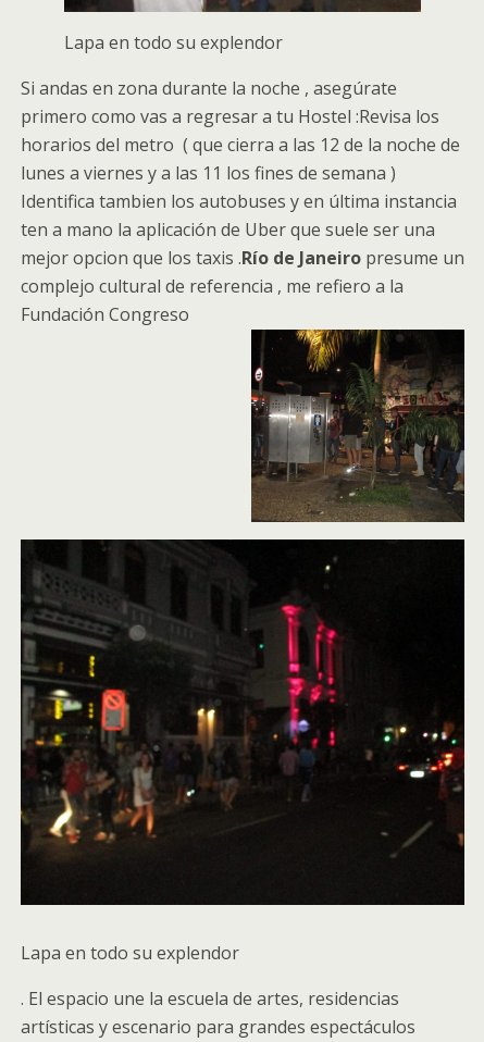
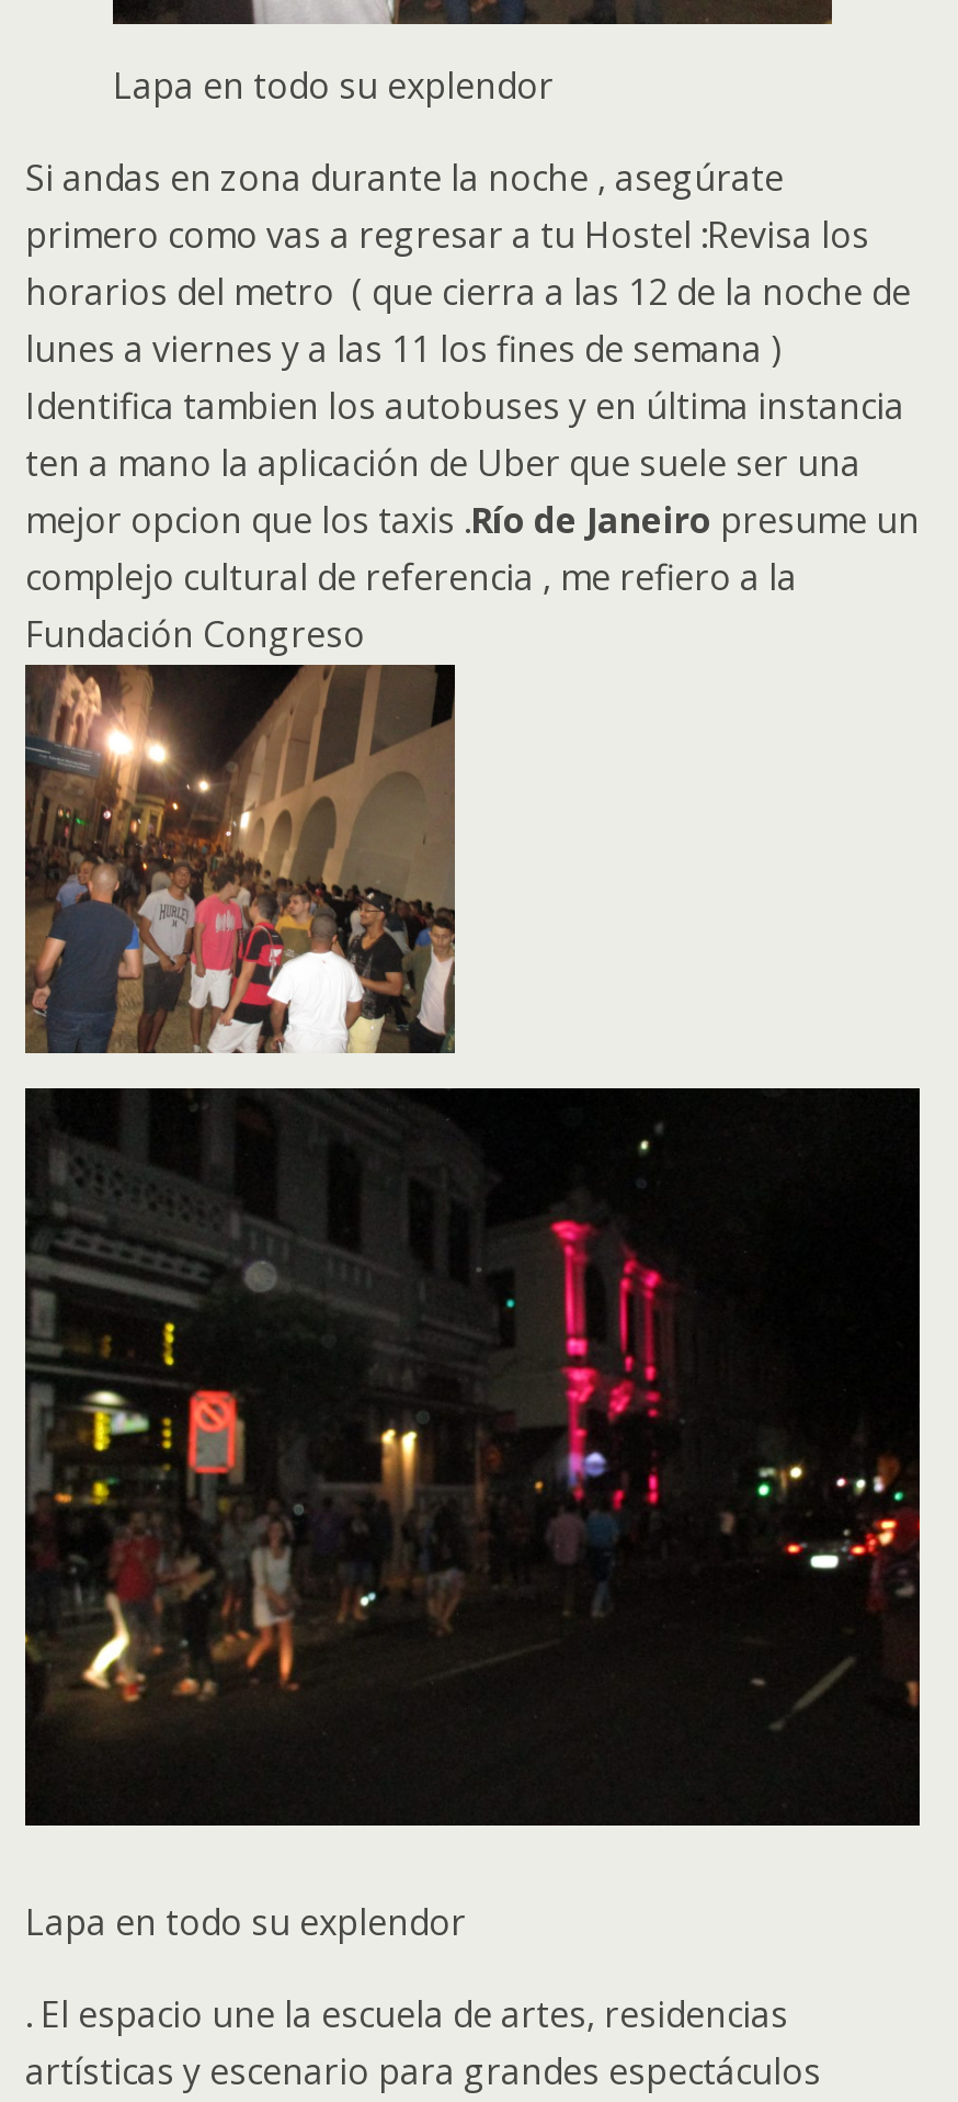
none -> [23,663,457,1055] [image]
[250,328,466,523] [image] -> none

